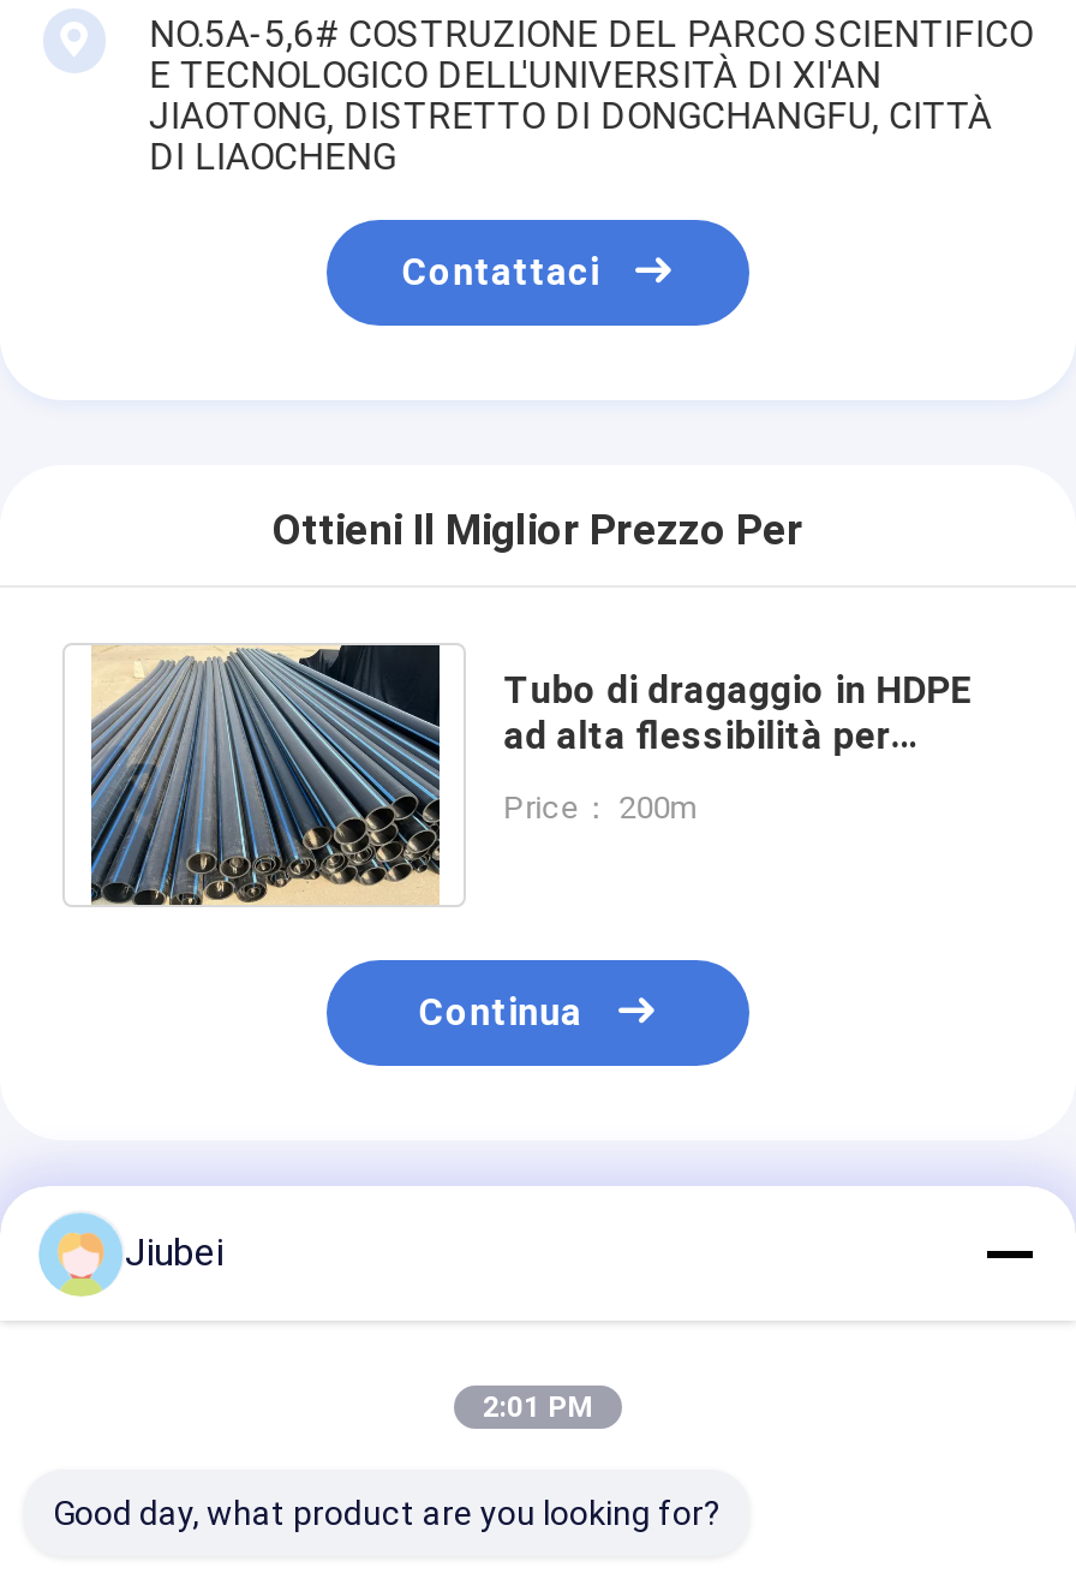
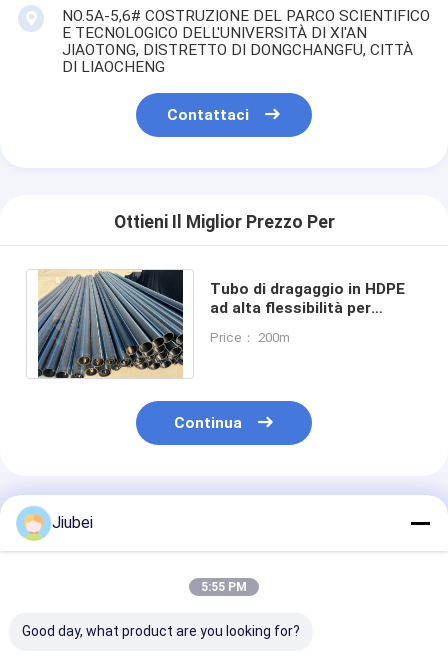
[483,1390,593,1424] 2:01 PM -> [201,580,247,594] 5:55 PM

